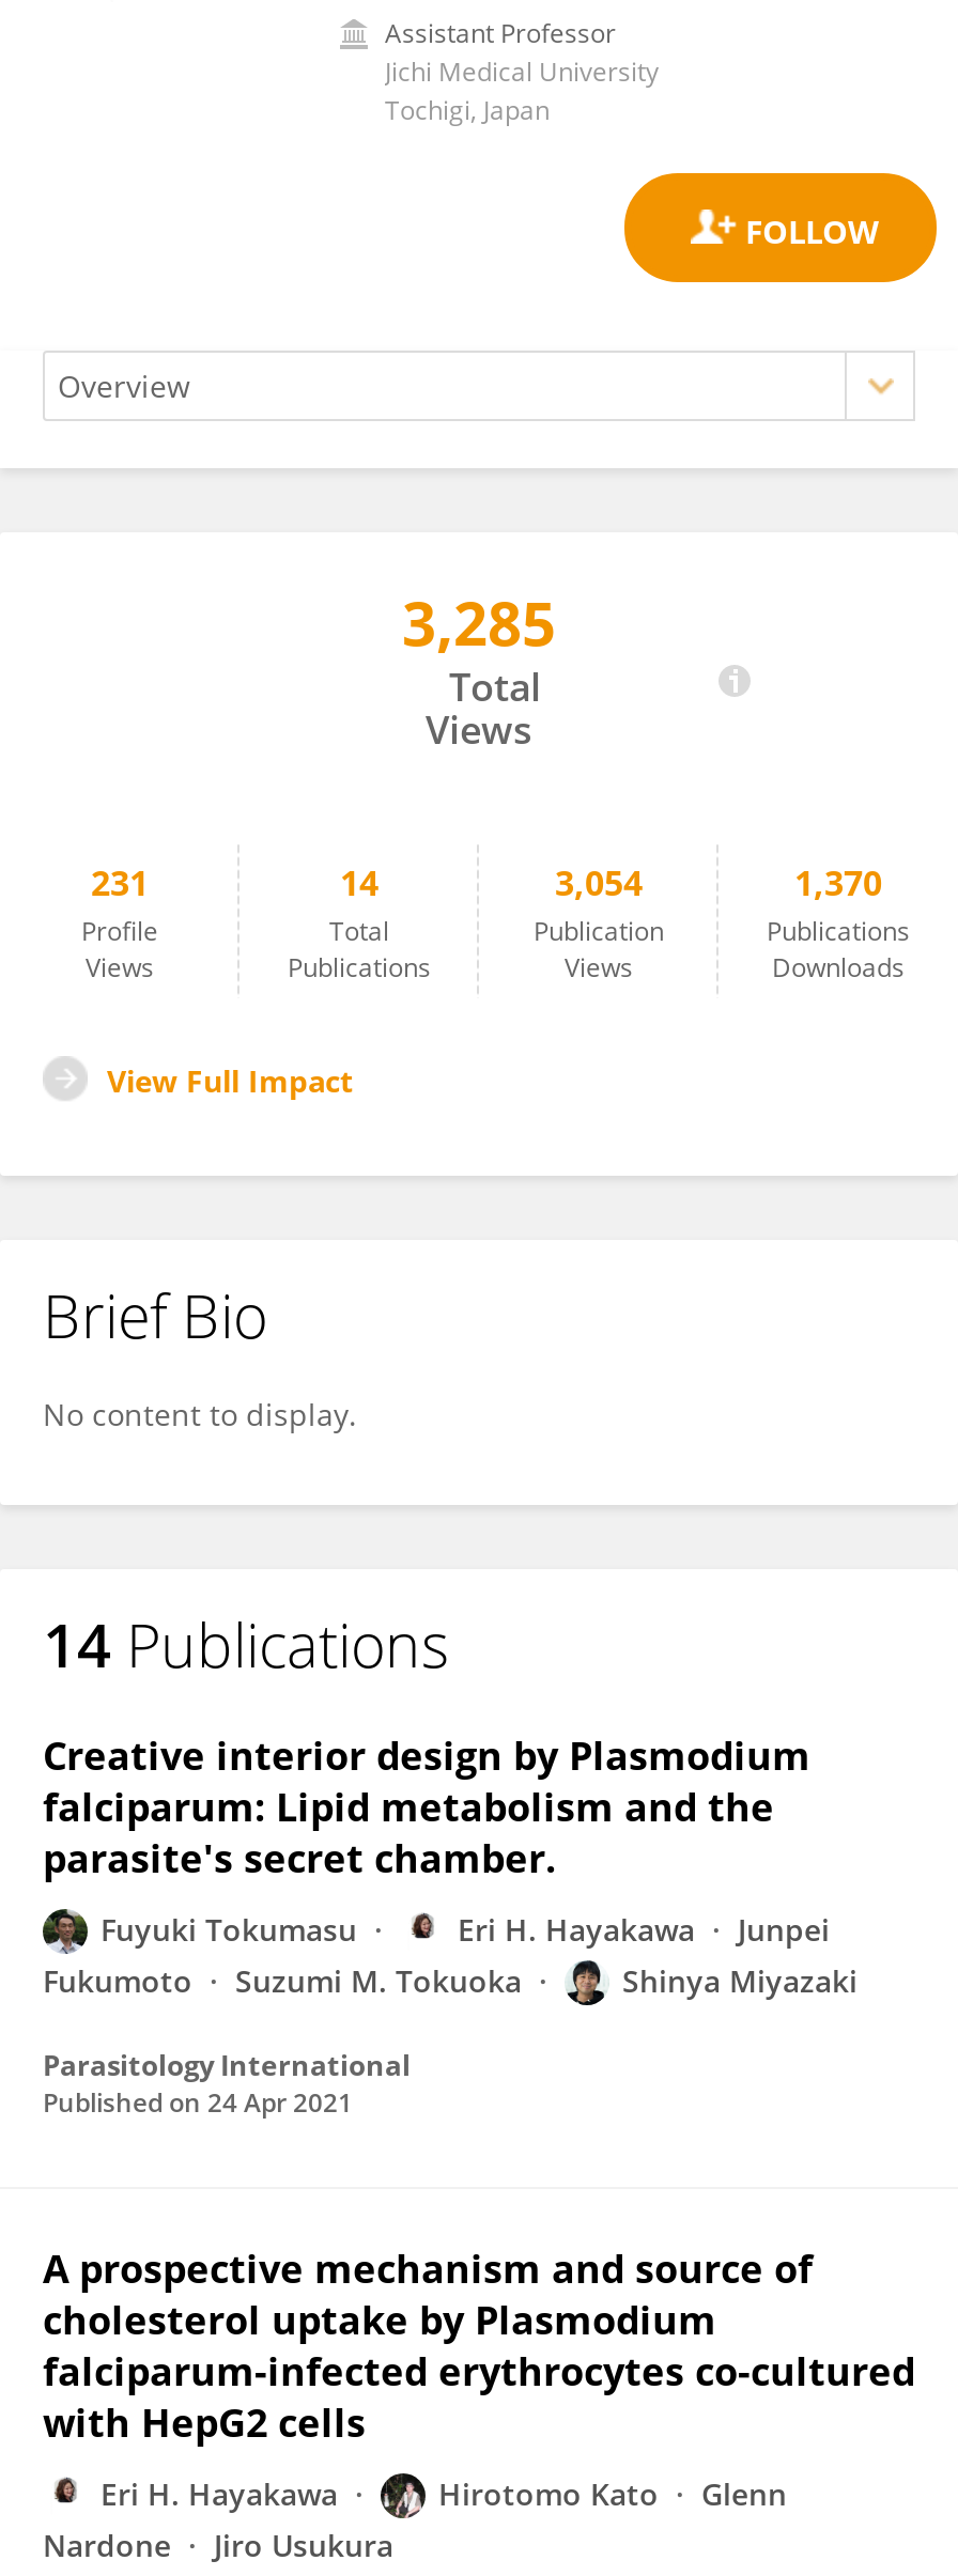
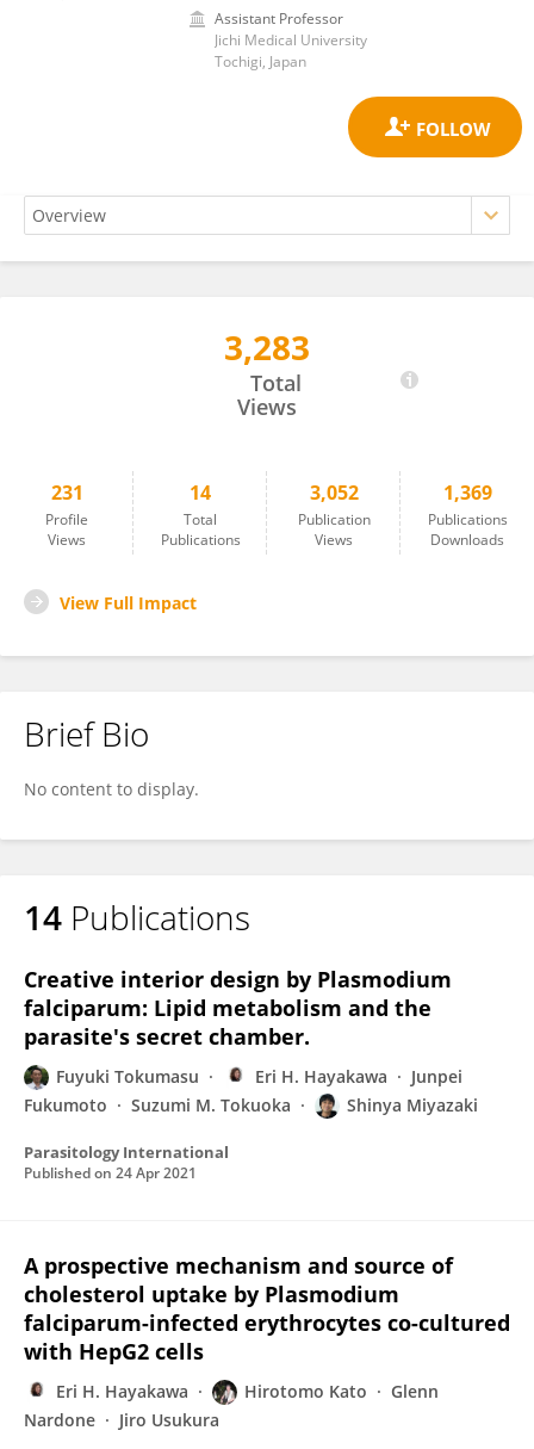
[402,581,556,663] 3,285 -> [224,324,310,370] 3,283
[555,859,643,906] 3,054 -> [309,479,358,506] 3,052
[794,859,882,906] 1,370 -> [443,479,492,506] 1,369

